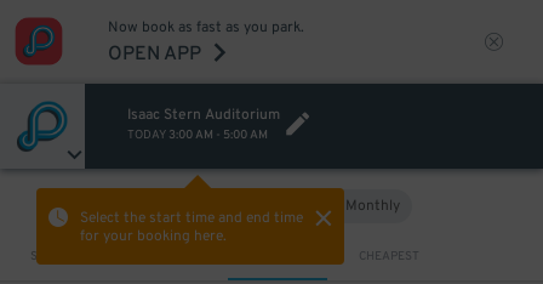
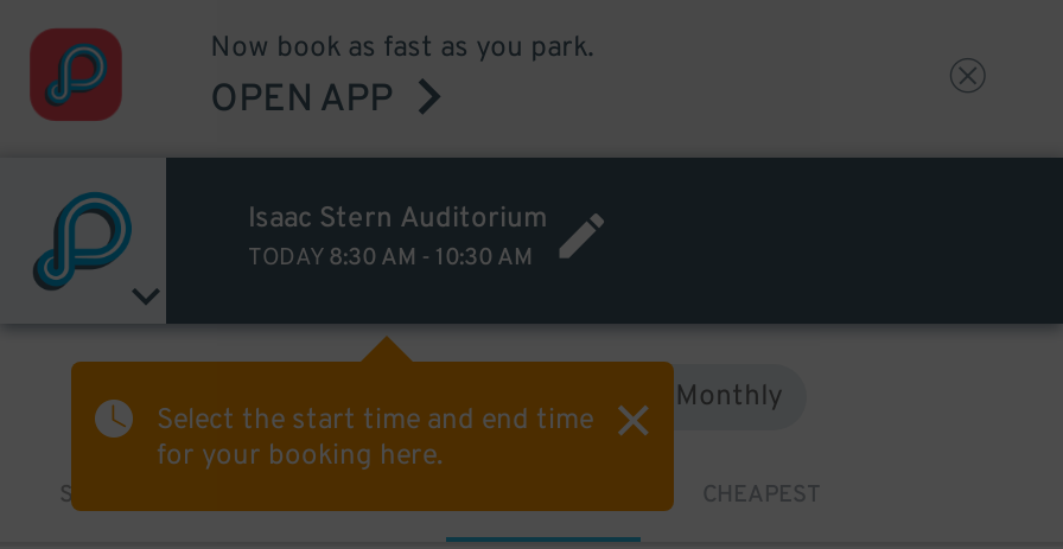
[127,127,267,143] TODAY 3:00 AM - 5:00 AM -> [248,243,533,274] TODAY 8:30 AM - 10:30 AM

